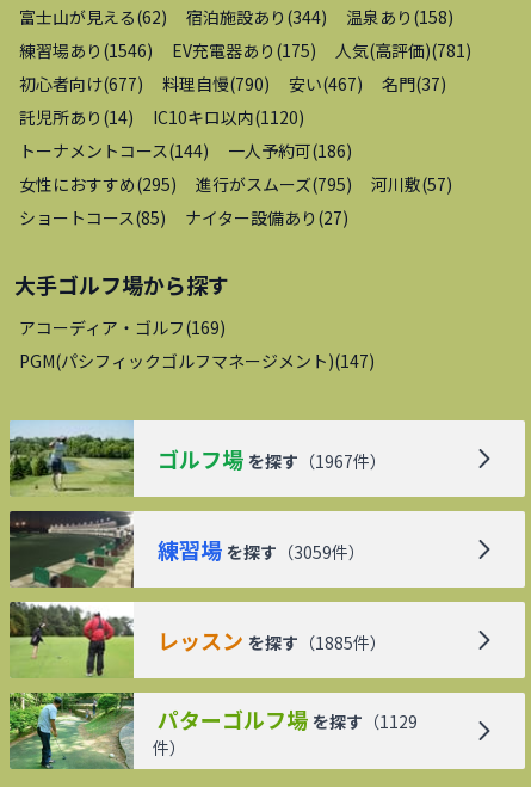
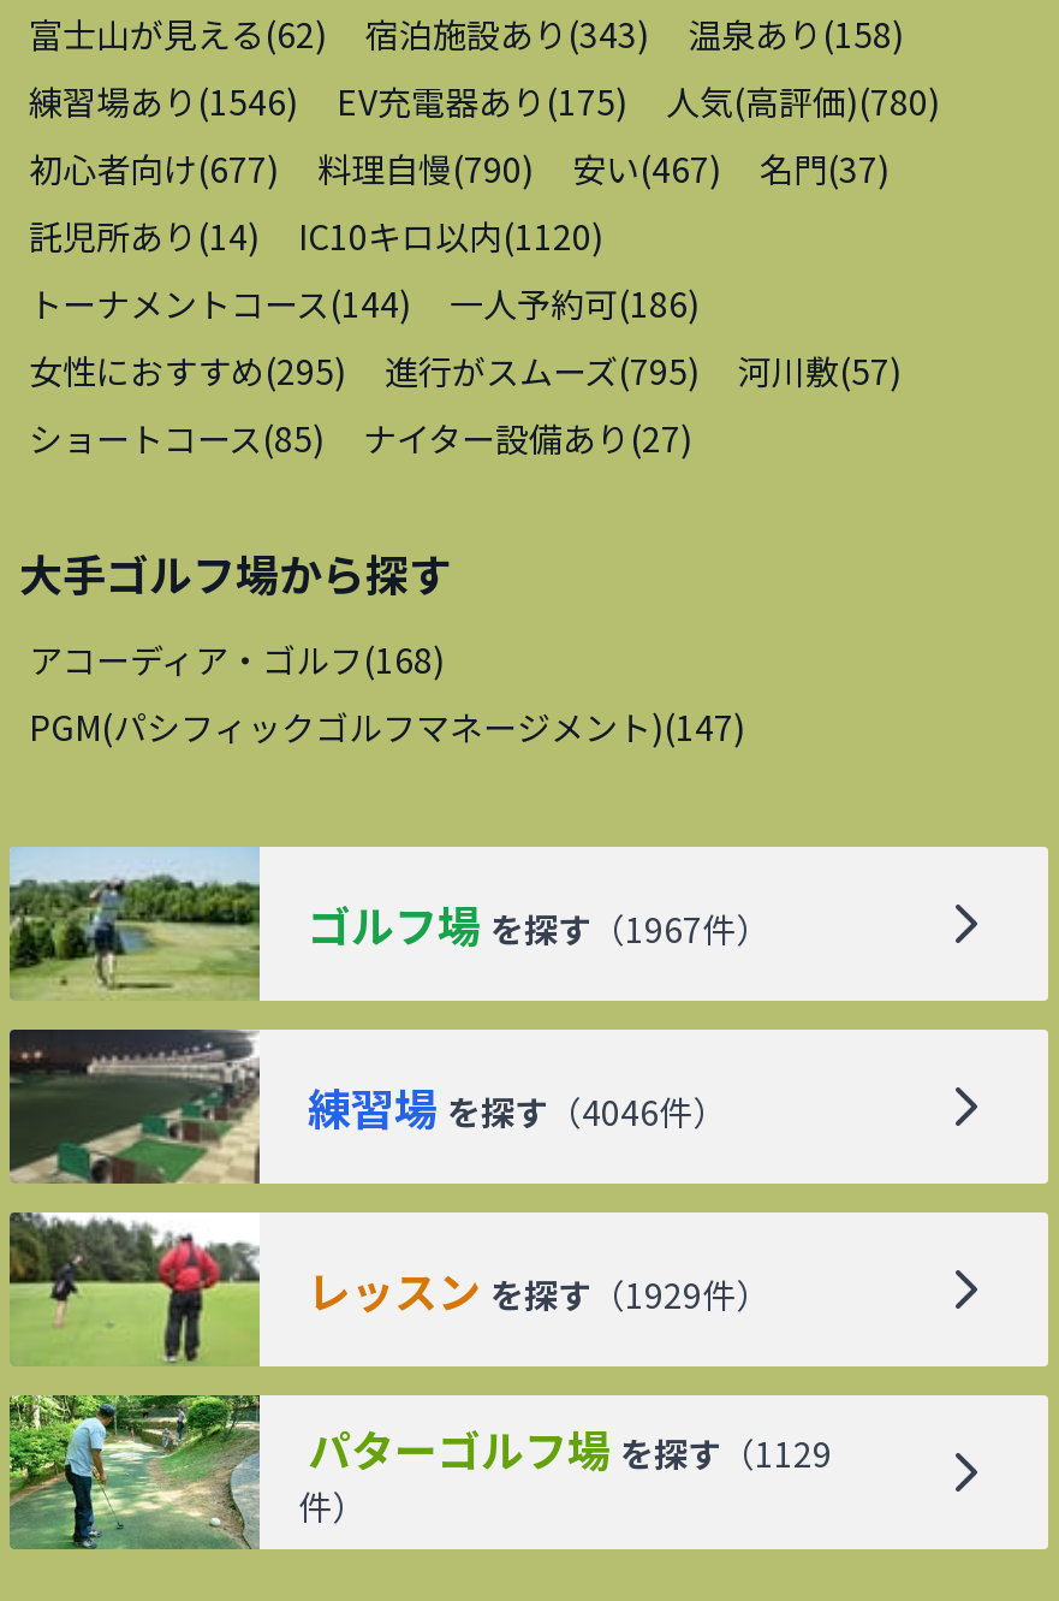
[186,5,327,29] 宿泊施設あり(344) -> [365,9,649,57] 宿泊施設あり(343)
[19,38,471,62] 練習場あり(1546) EV充電器あり(175) 人気(高評価)(781) -> [29,77,940,125] 練習場あり(1546) EV充電器あり(175) 人気(高評価)(780)
[19,315,226,339] アコーディア・ゴルフ(169) -> [29,635,445,683] アコーディア・ゴルフ(168)
[158,534,365,565] 練習場 を探す（3059件） -> [308,1075,726,1138] 練習場 を探す（4046件）
[158,624,387,656] レッスン を探す（1885件） -> [308,1258,769,1320] レッスン を探す（1929件）

